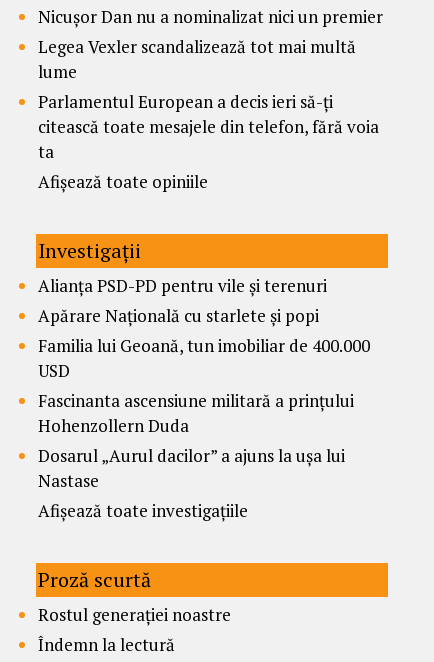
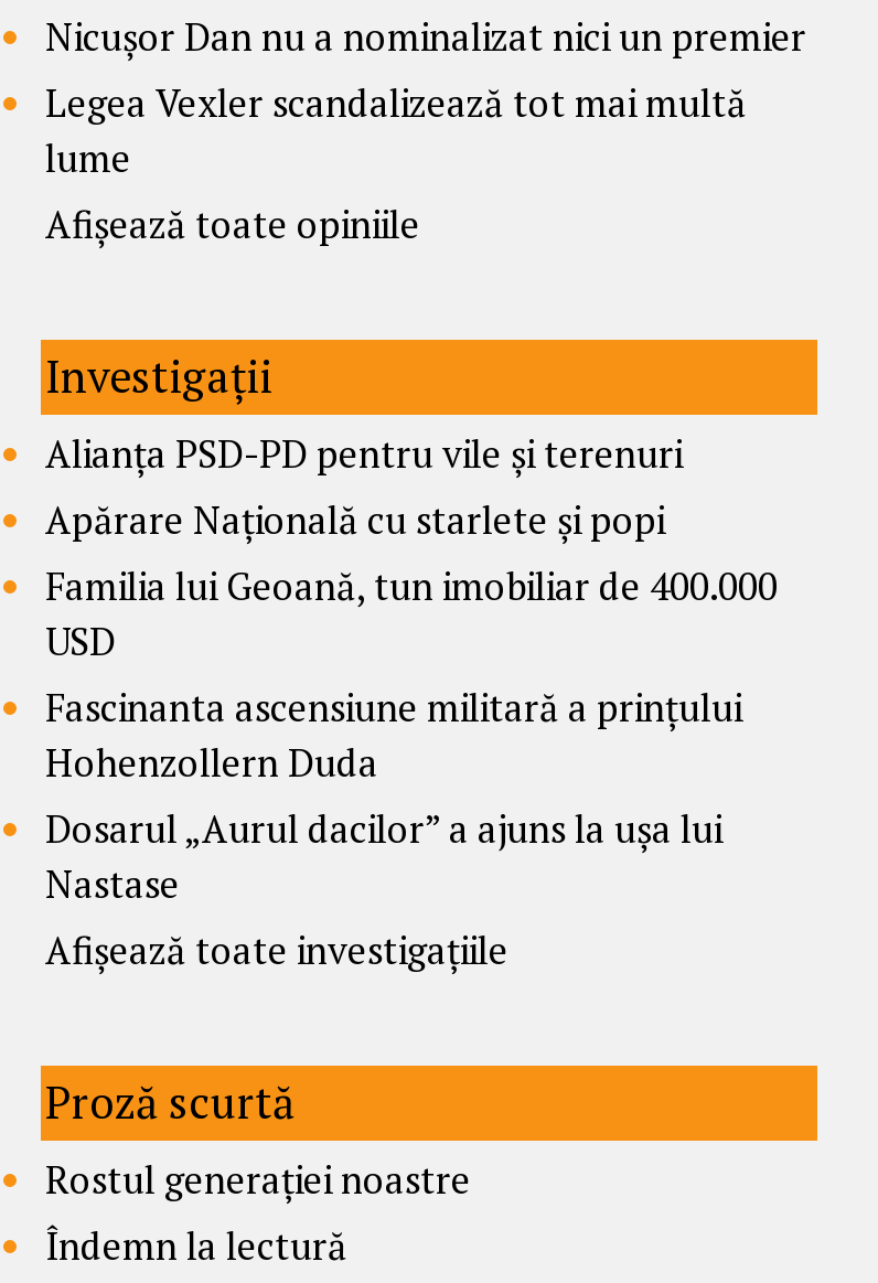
[38,90,379,163] Parlamentul European a decis ieri să-ți | citească toate mesajele din telefon, fără voia | ta -> none

